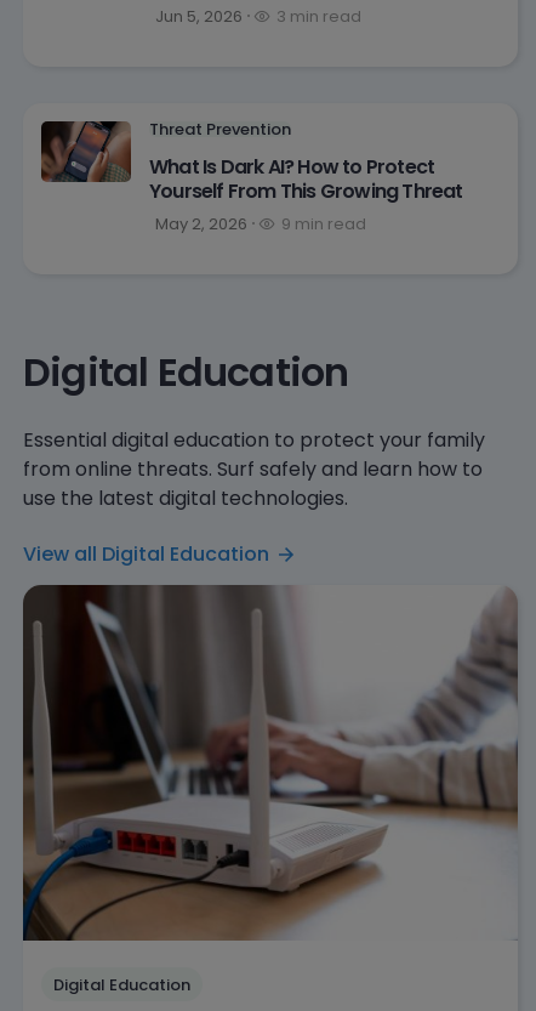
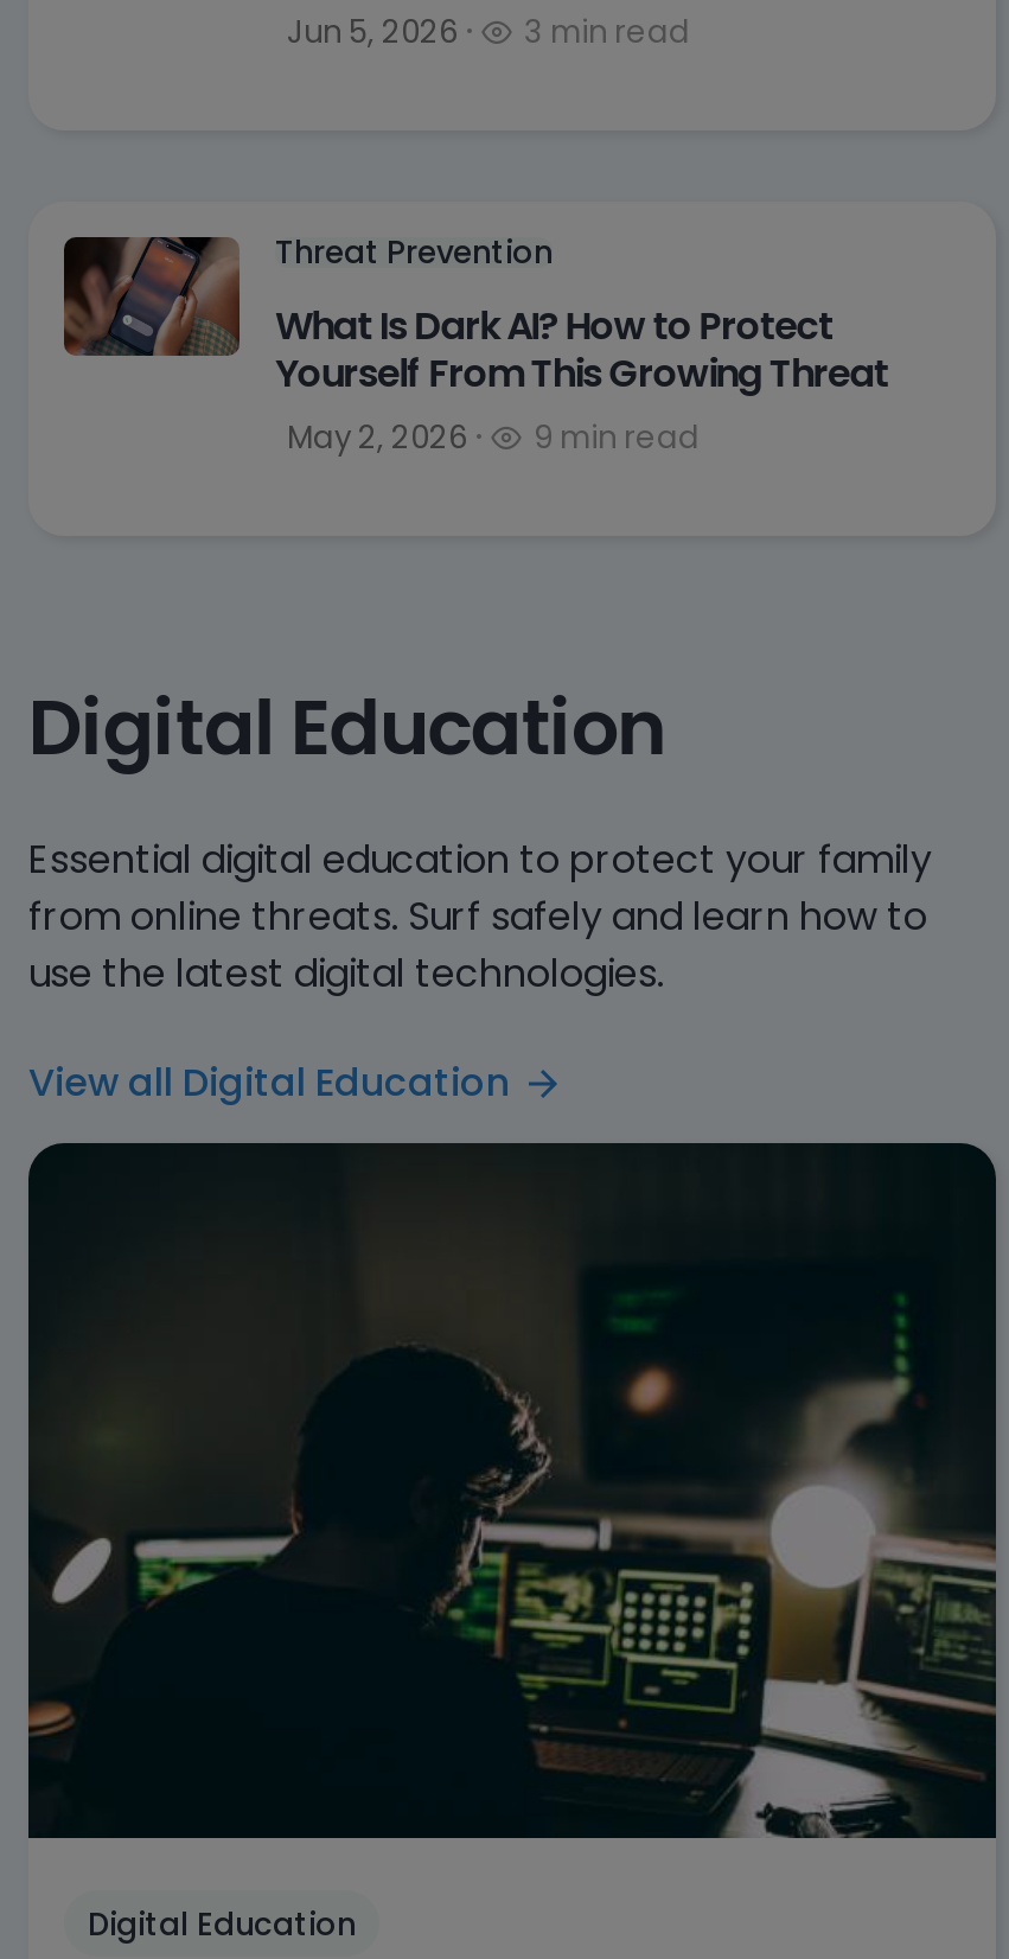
[22,584,519,942] [image] -> [26,1141,998,1840] [image]

